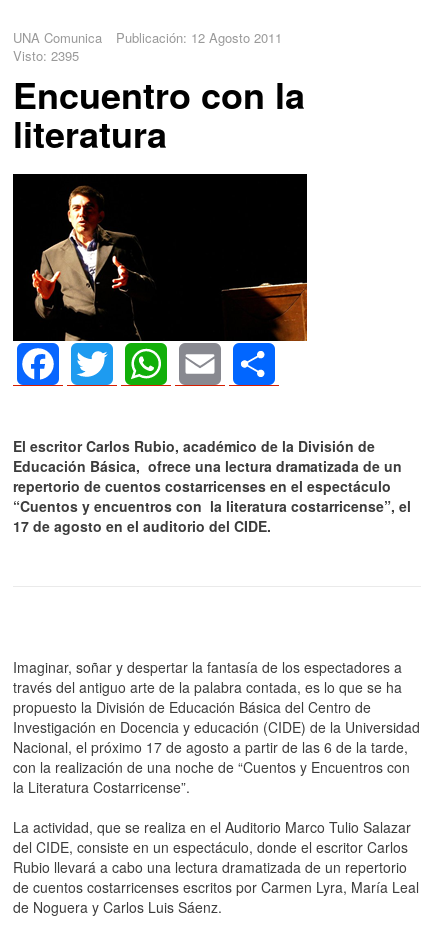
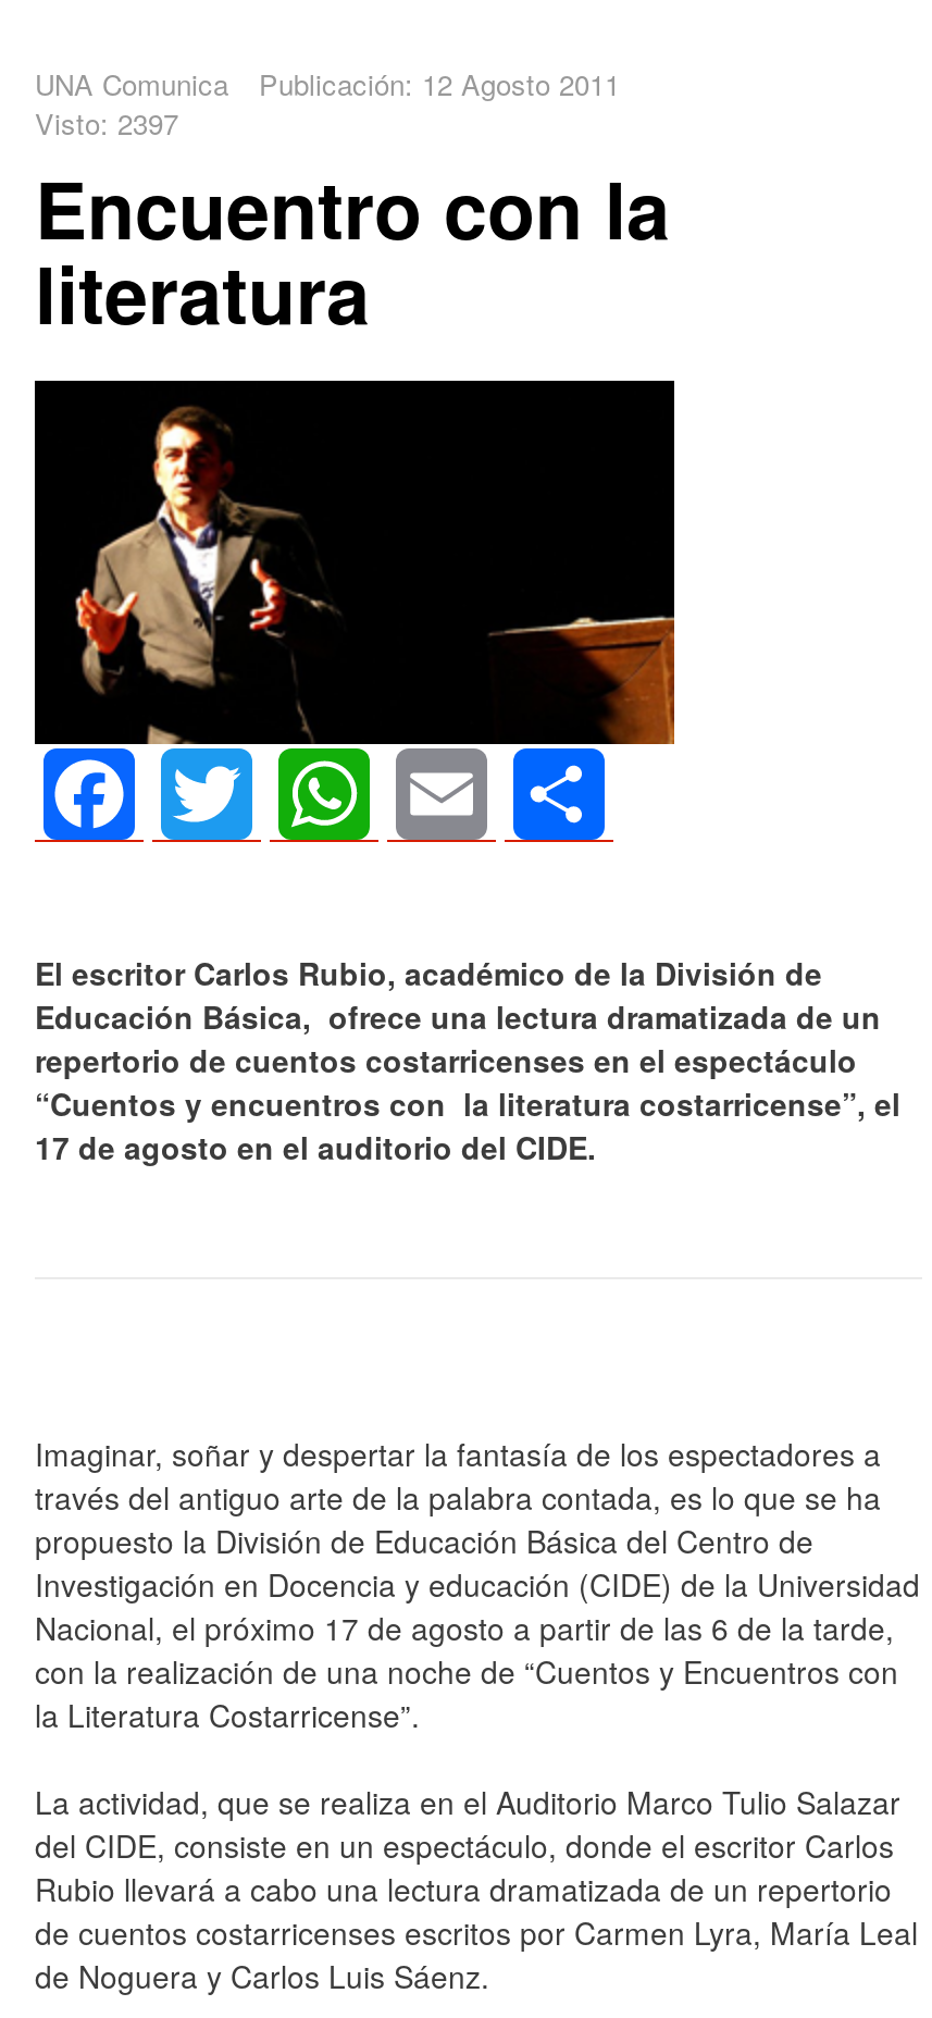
[13,46,79,65] Visto: 2395 -> [35,102,178,144] Visto: 2397

